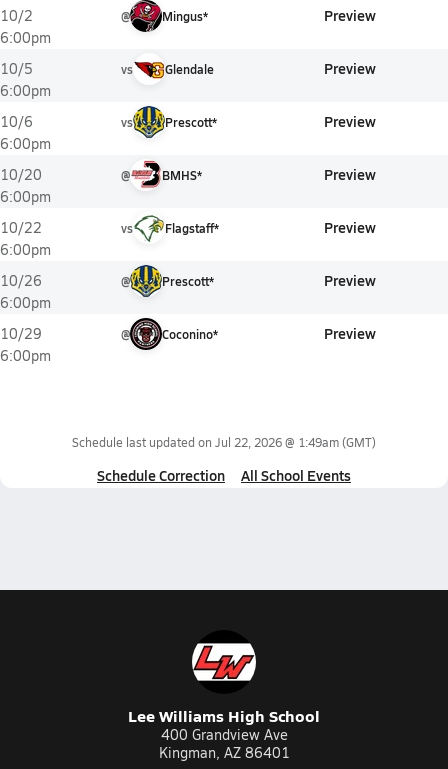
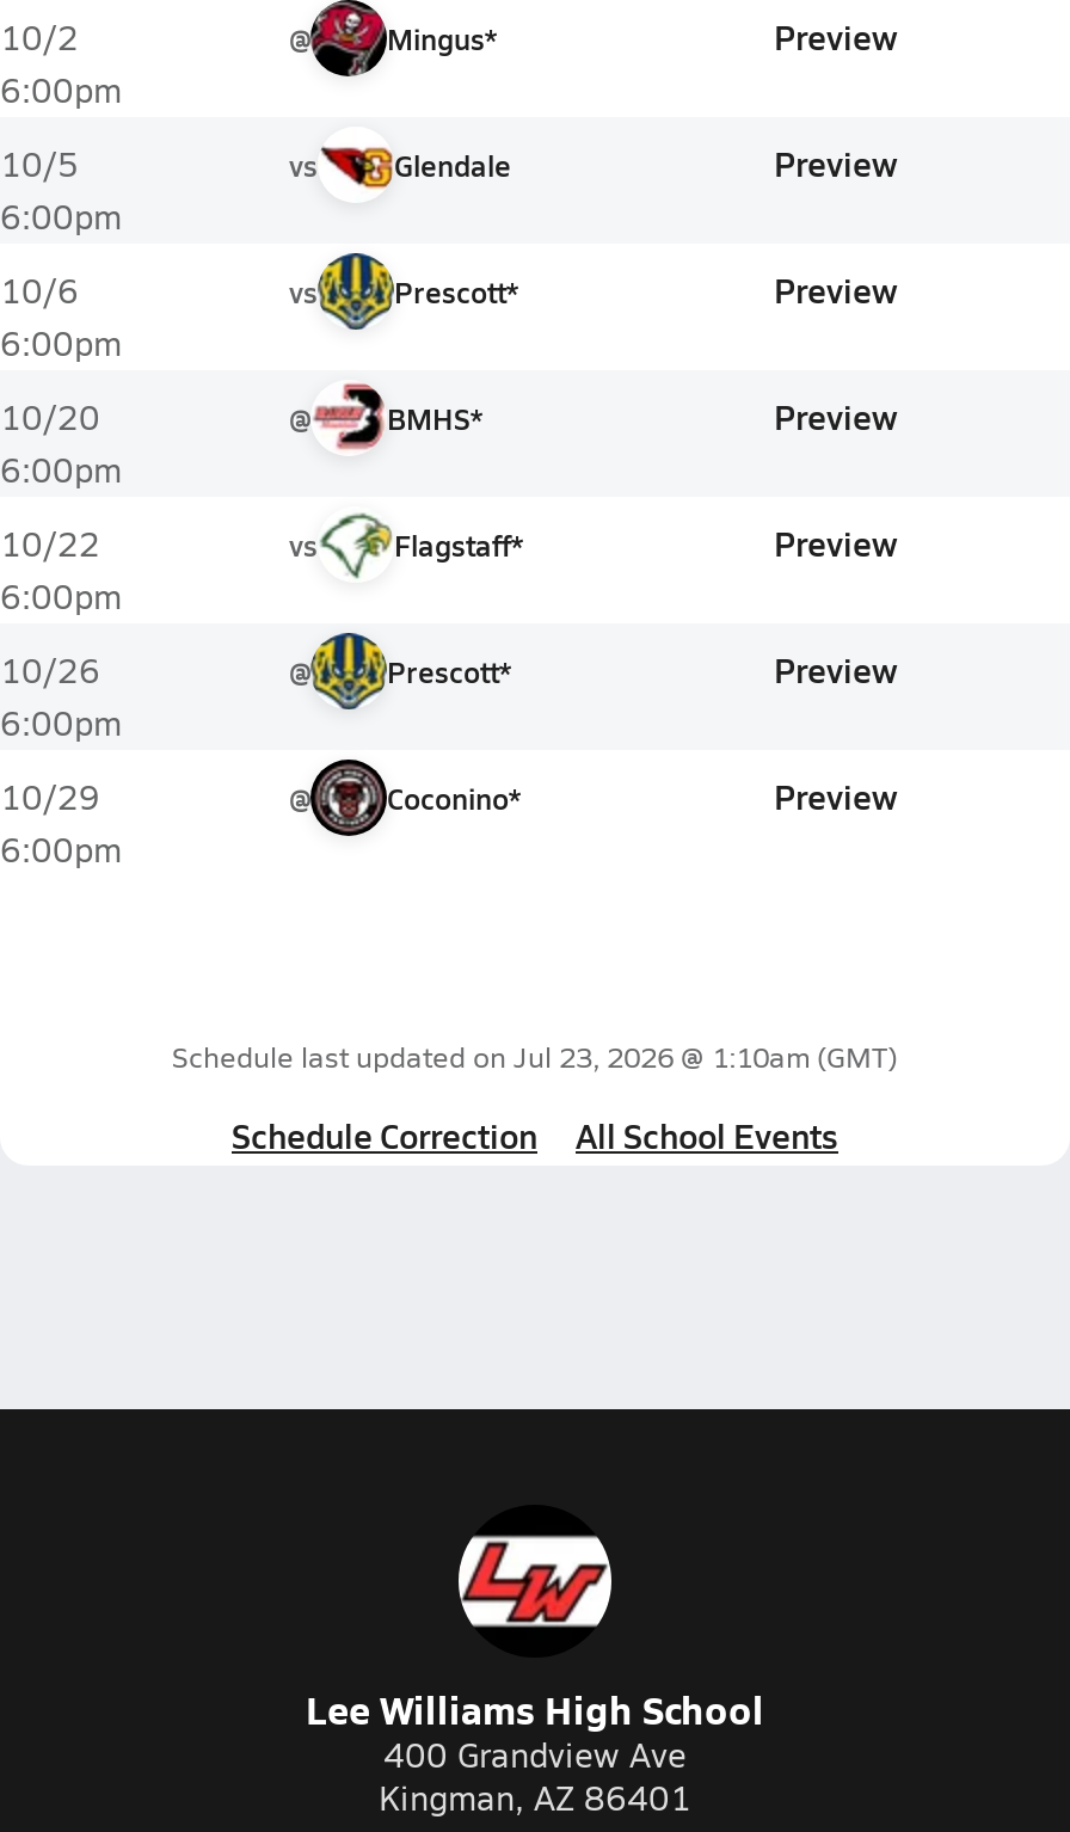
[72,434,376,450] Schedule last updated on Jul 22, 2026 @ 1:49am (GMT) -> [172,1037,898,1075] Schedule last updated on Jul 23, 2026 @ 1:10am (GMT)

